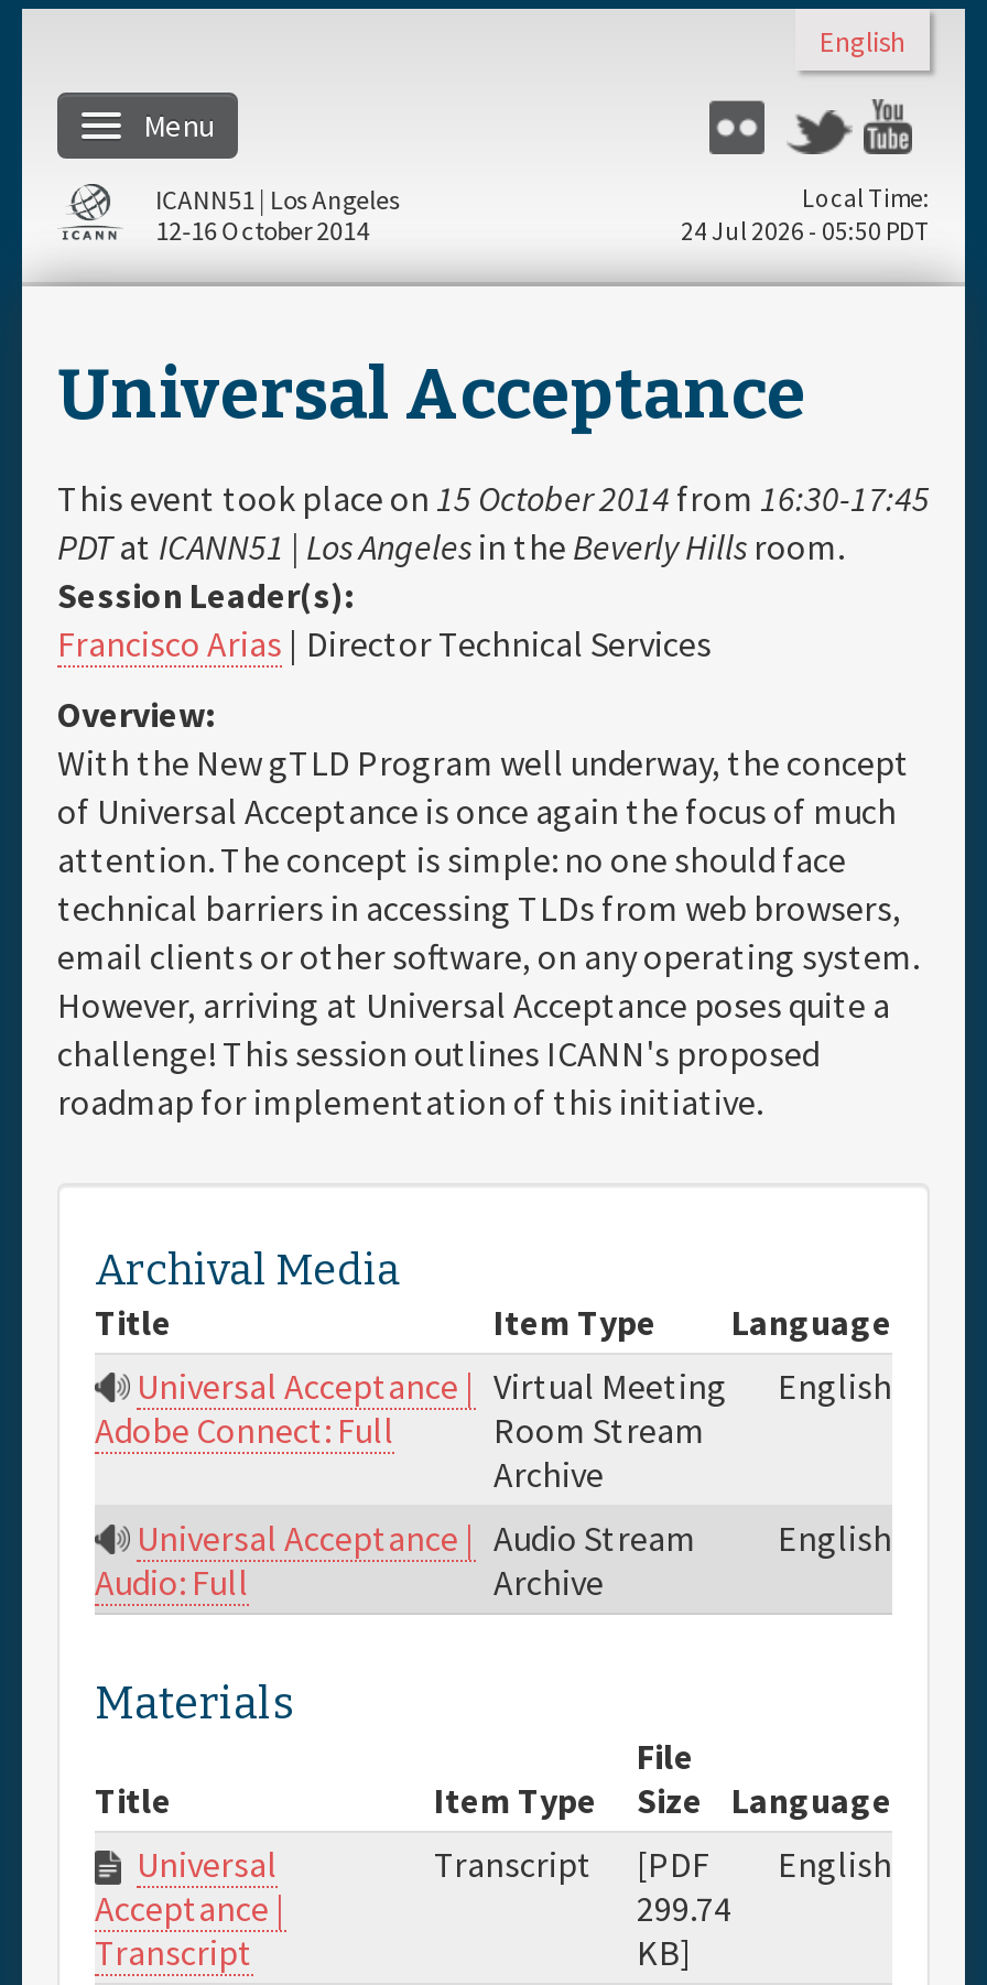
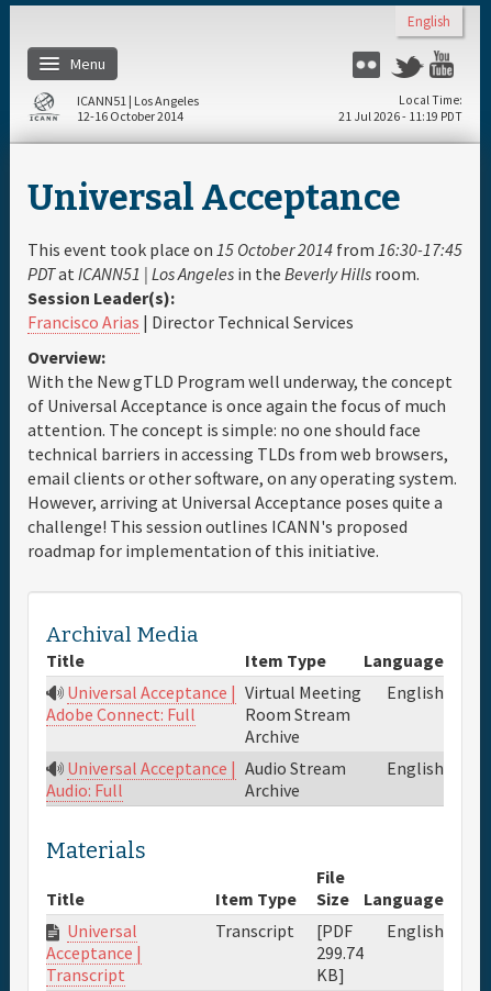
[681,216,930,247] 24 Jul 2026 - 05:50 PDT -> [338,109,462,124] 21 Jul 2026 - 11:19 PDT

